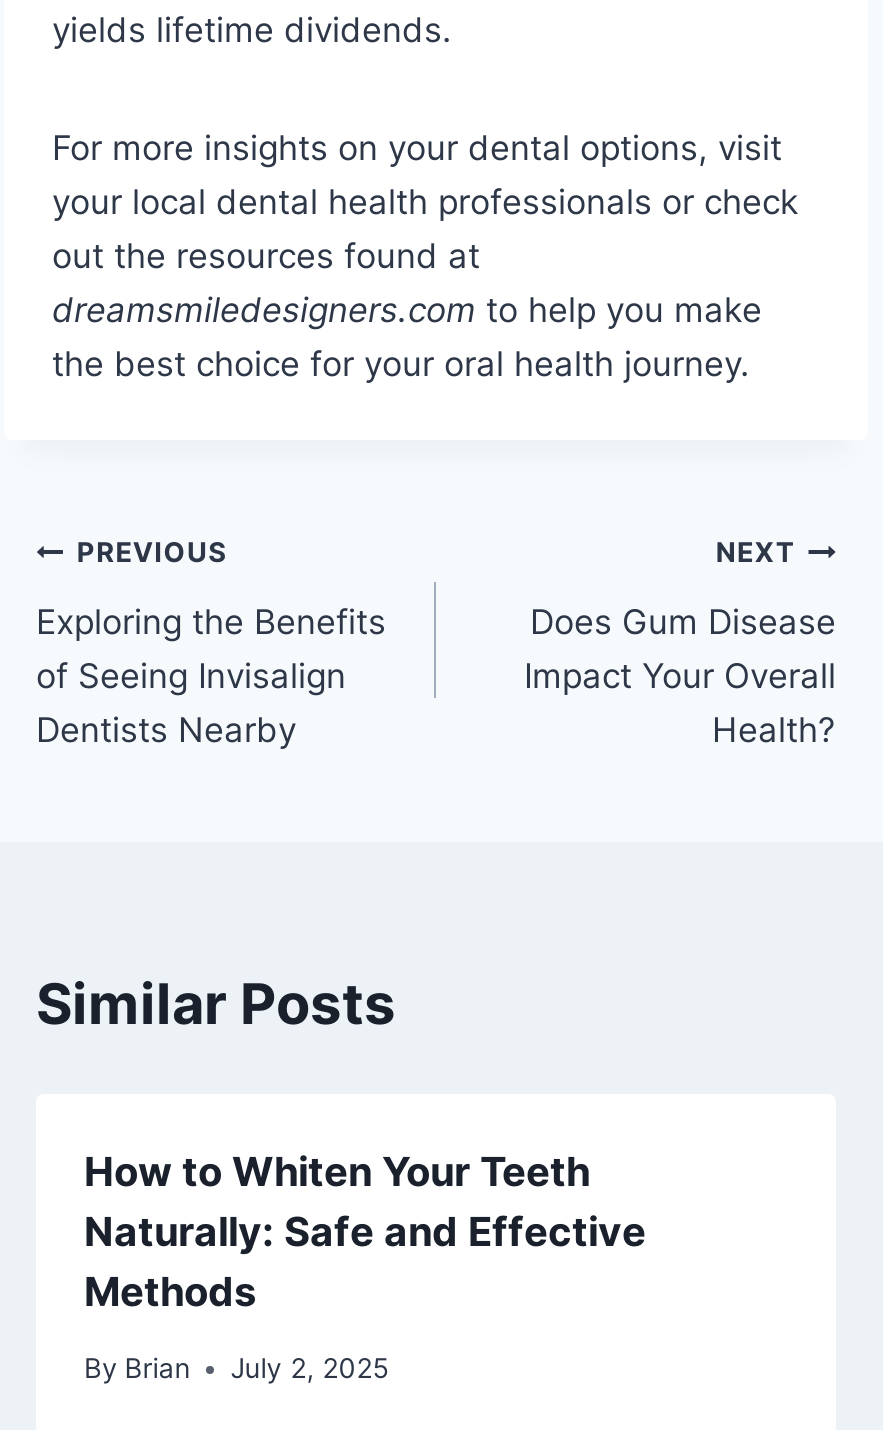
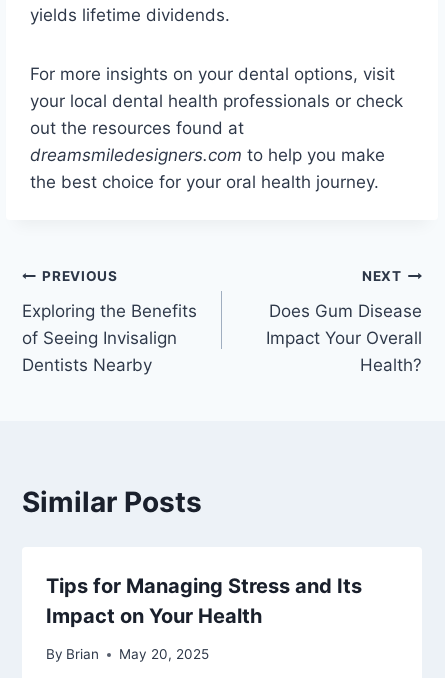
[84,1147,646,1315] How to Whiten Your Teeth | Naturally: Safe and Effective | Methods -> [46,573,362,627] Tips for Managing Stress and Its | Impact on Your Health
[84,1352,388,1384] By Brian July 2, 2025 -> [46,646,209,662] By Brian May 20, 2025

